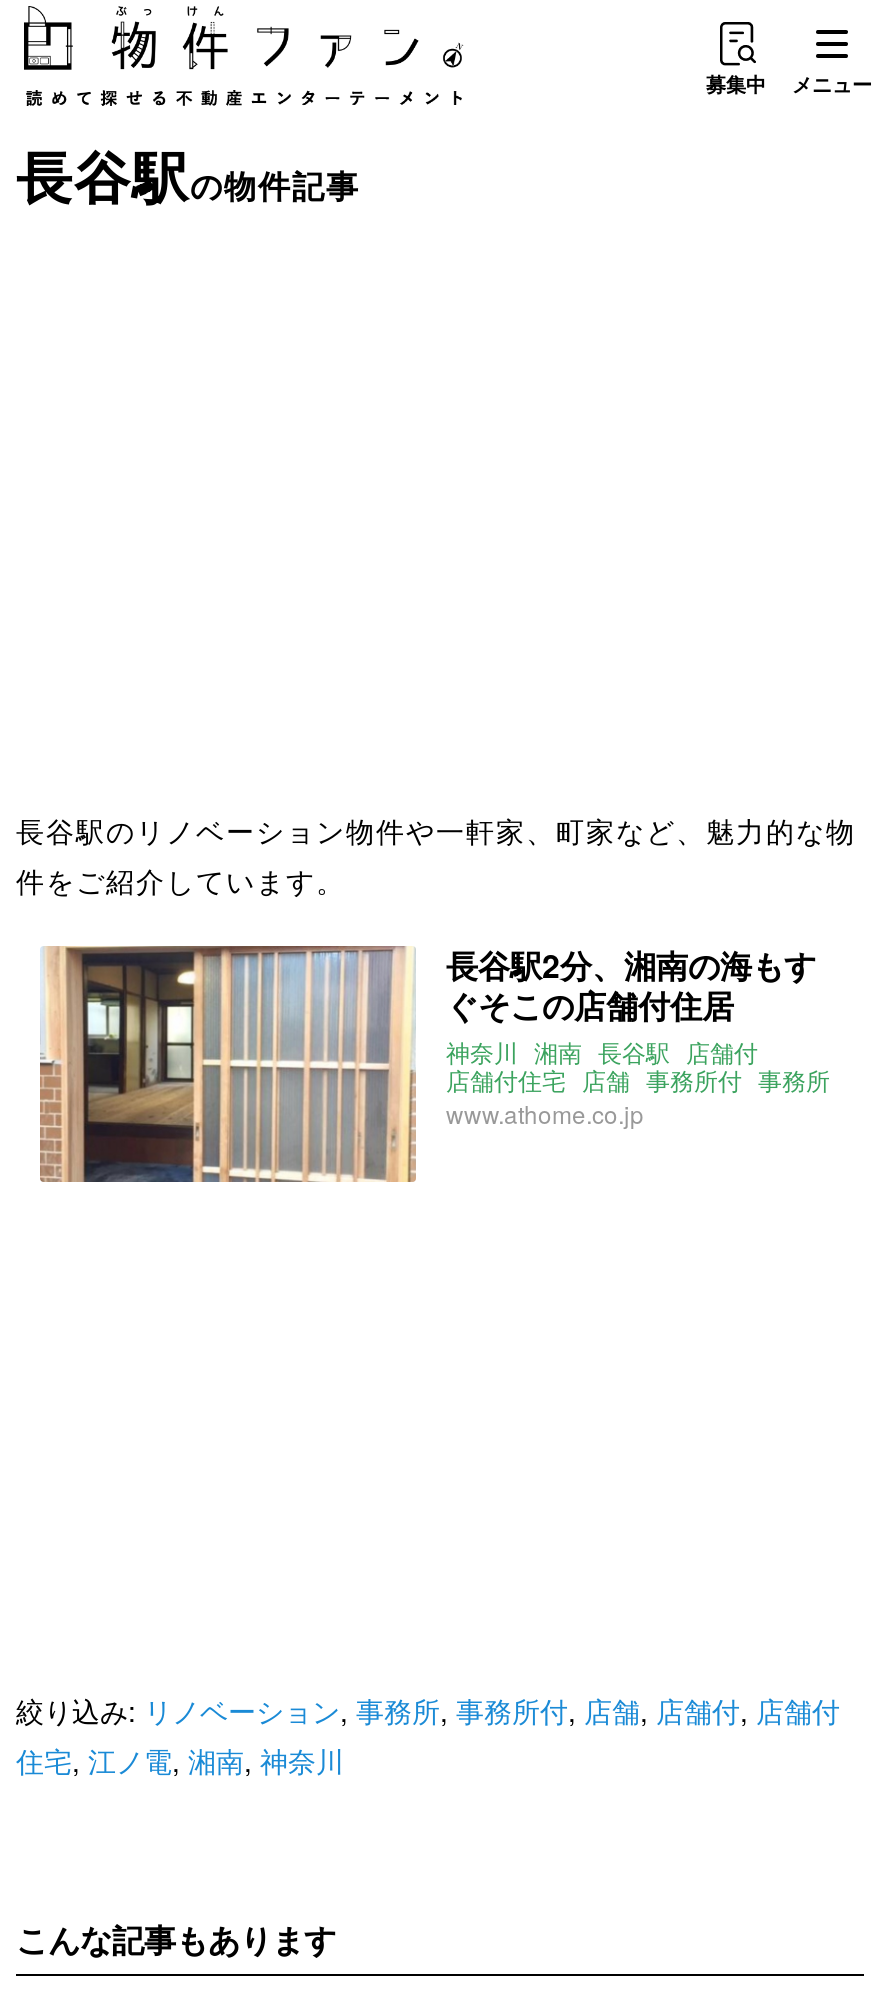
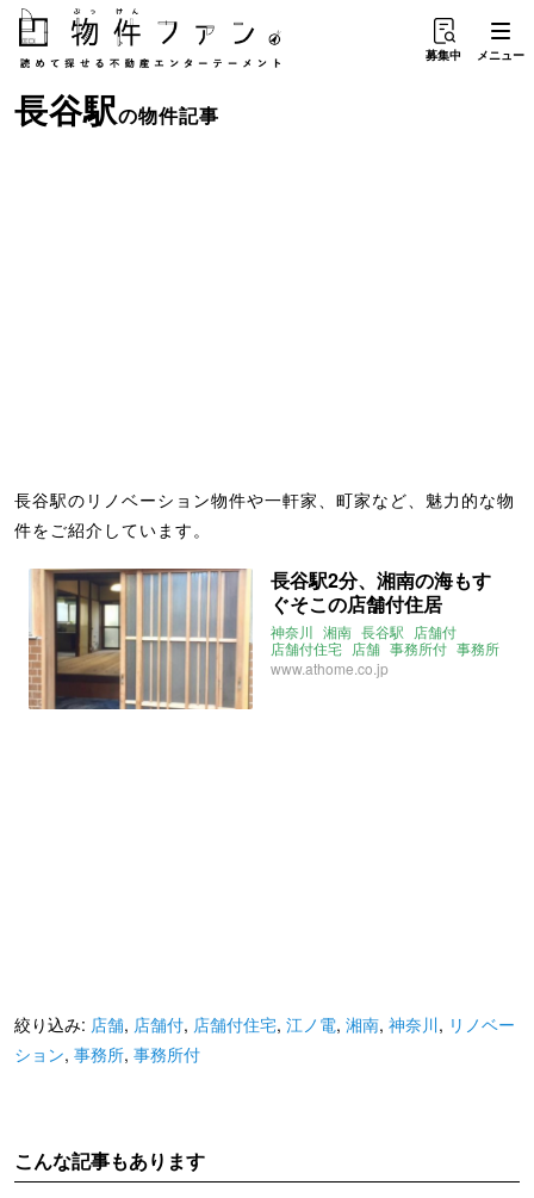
[16,1691,840,1781] 絞り込み:リノベーション,事務所,事務所付,店舗,店舗付,店舗付 | 住宅,江ノ電,湘南,神奈川 -> [14,1012,515,1066] 絞り込み:店舗,店舗付,店舗付住宅,江ノ電,湘南,神奈川,リノベー | ション,事務所,事務所付

